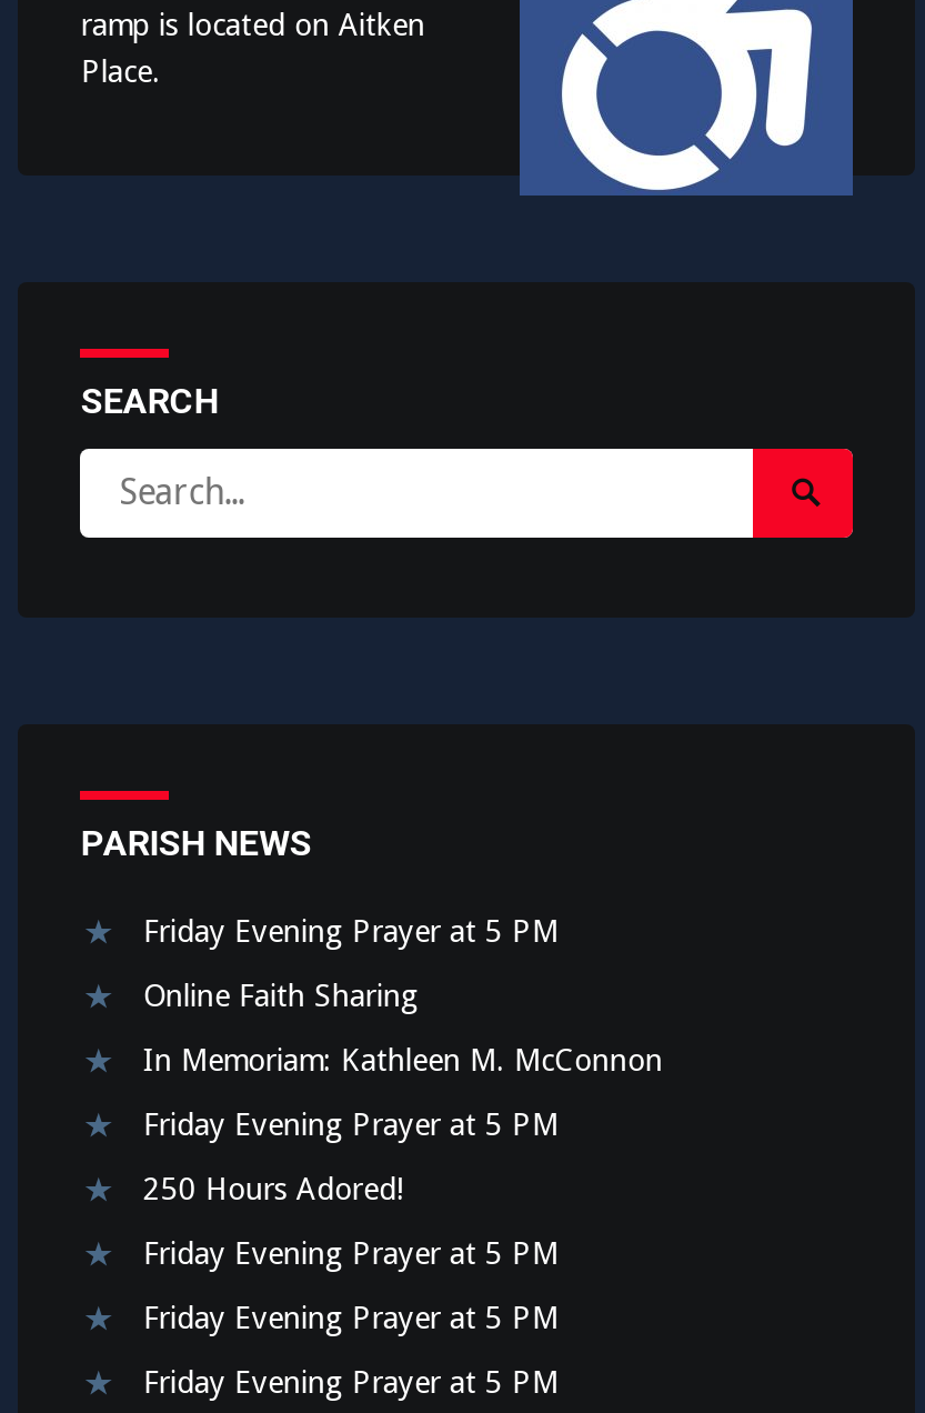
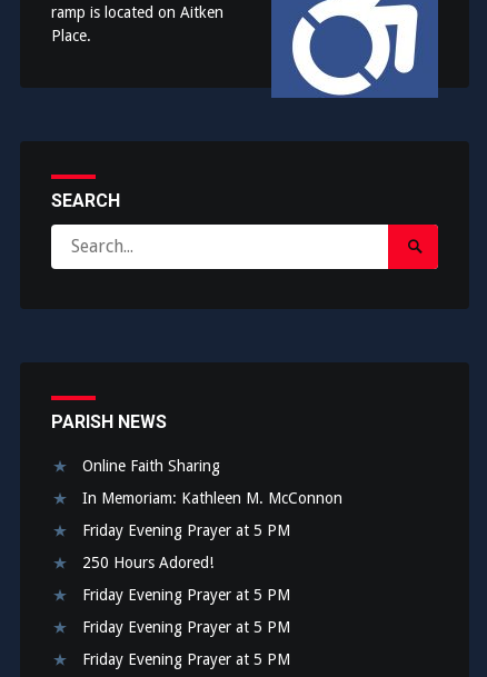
[143,913,558,949] Friday Evening Prayer at 5 PM -> none

